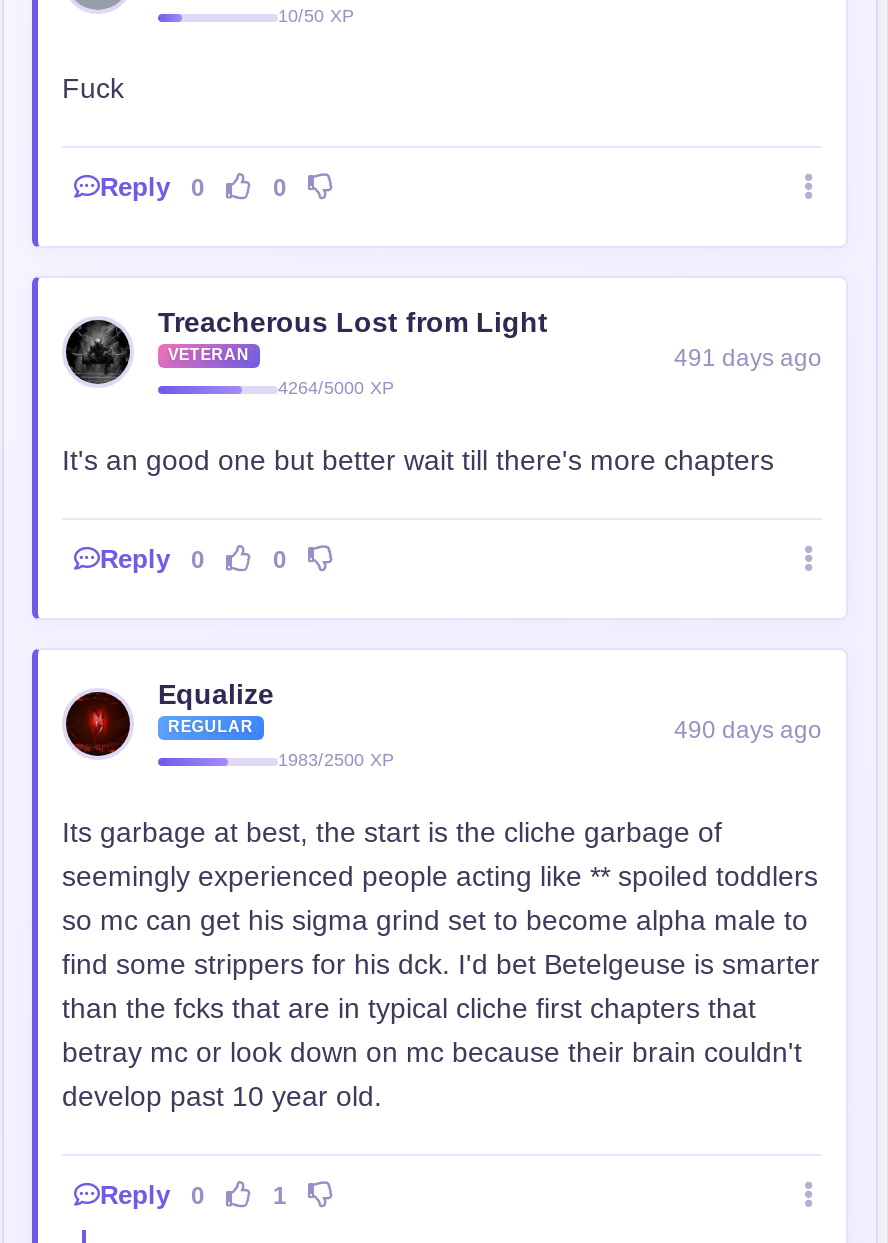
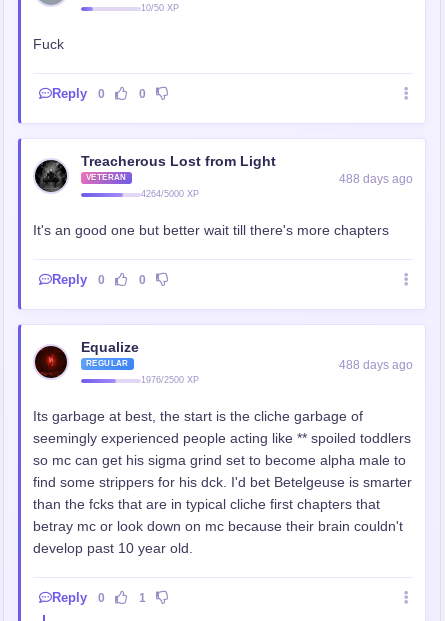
[674,343,822,371] 491 days ago -> [339,171,413,185] 488 days ago
[674,715,822,743] 490 days ago -> [339,357,413,371] 488 days ago
[278,750,394,770] 1983/2500 XP -> [141,375,199,385] 1976/2500 XP

